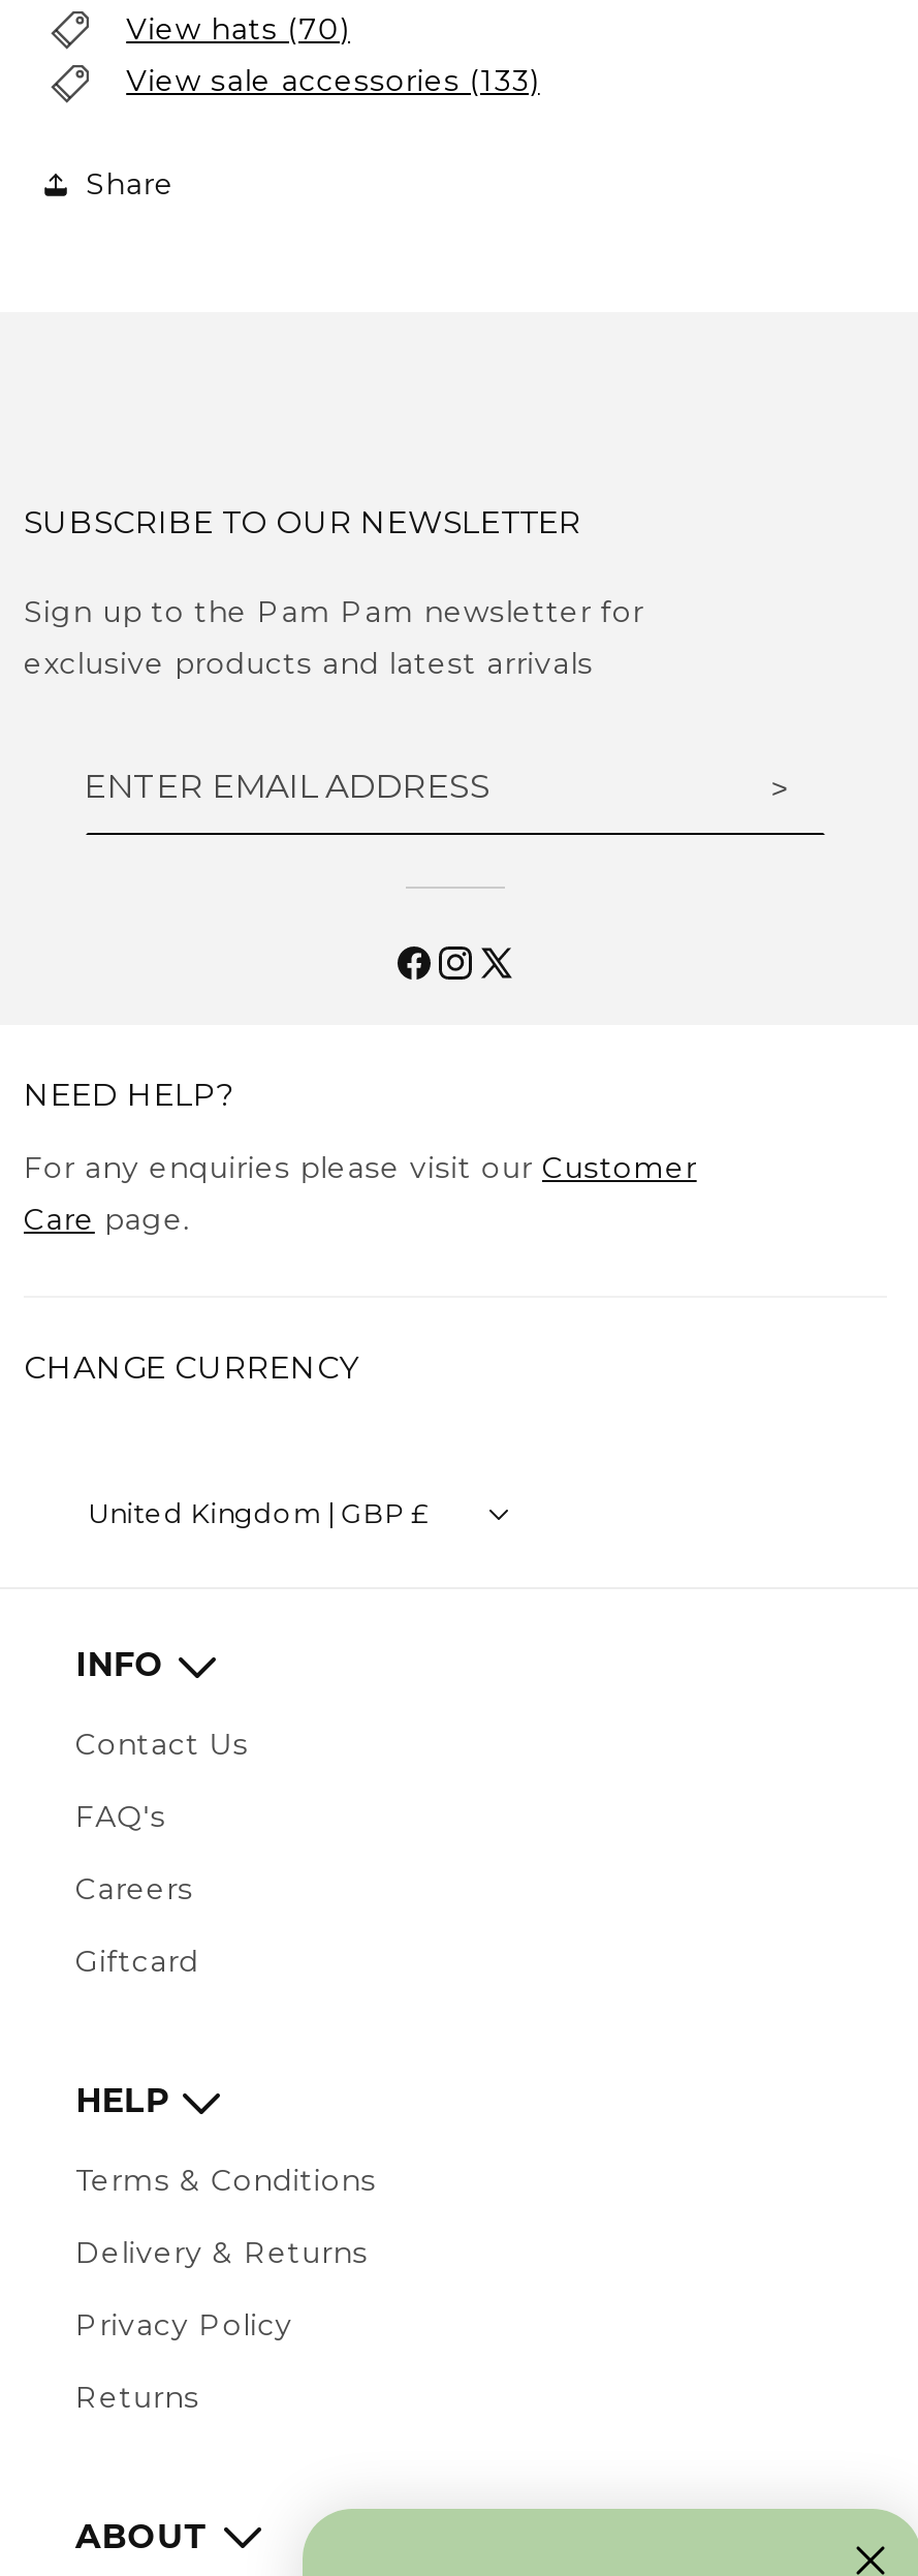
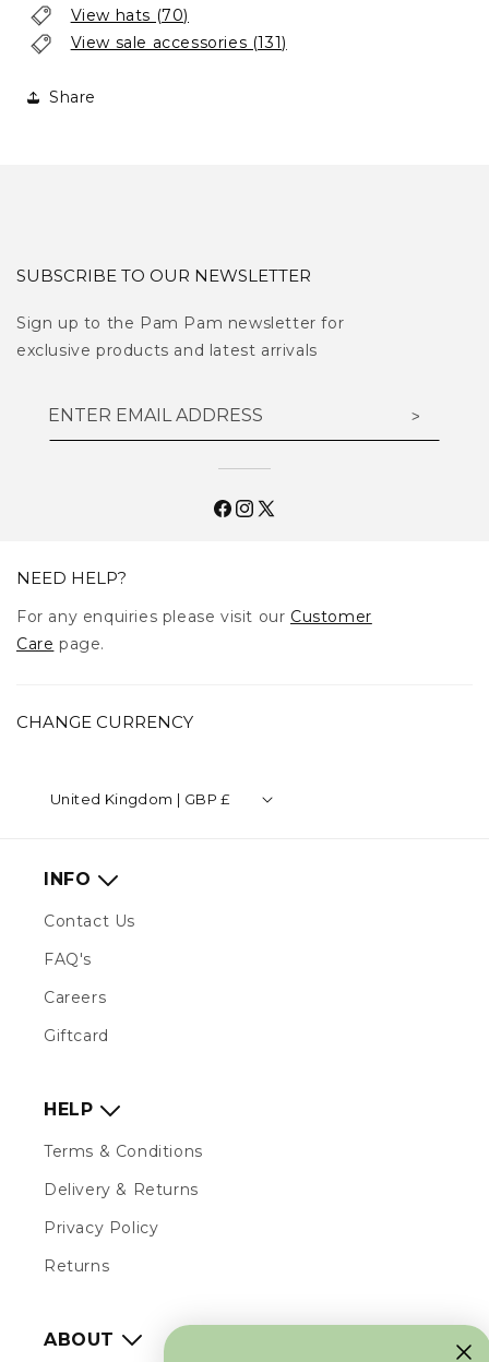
[126,63,540,100] View sale accessories (133) -> [71,33,287,53] View sale accessories (131)

